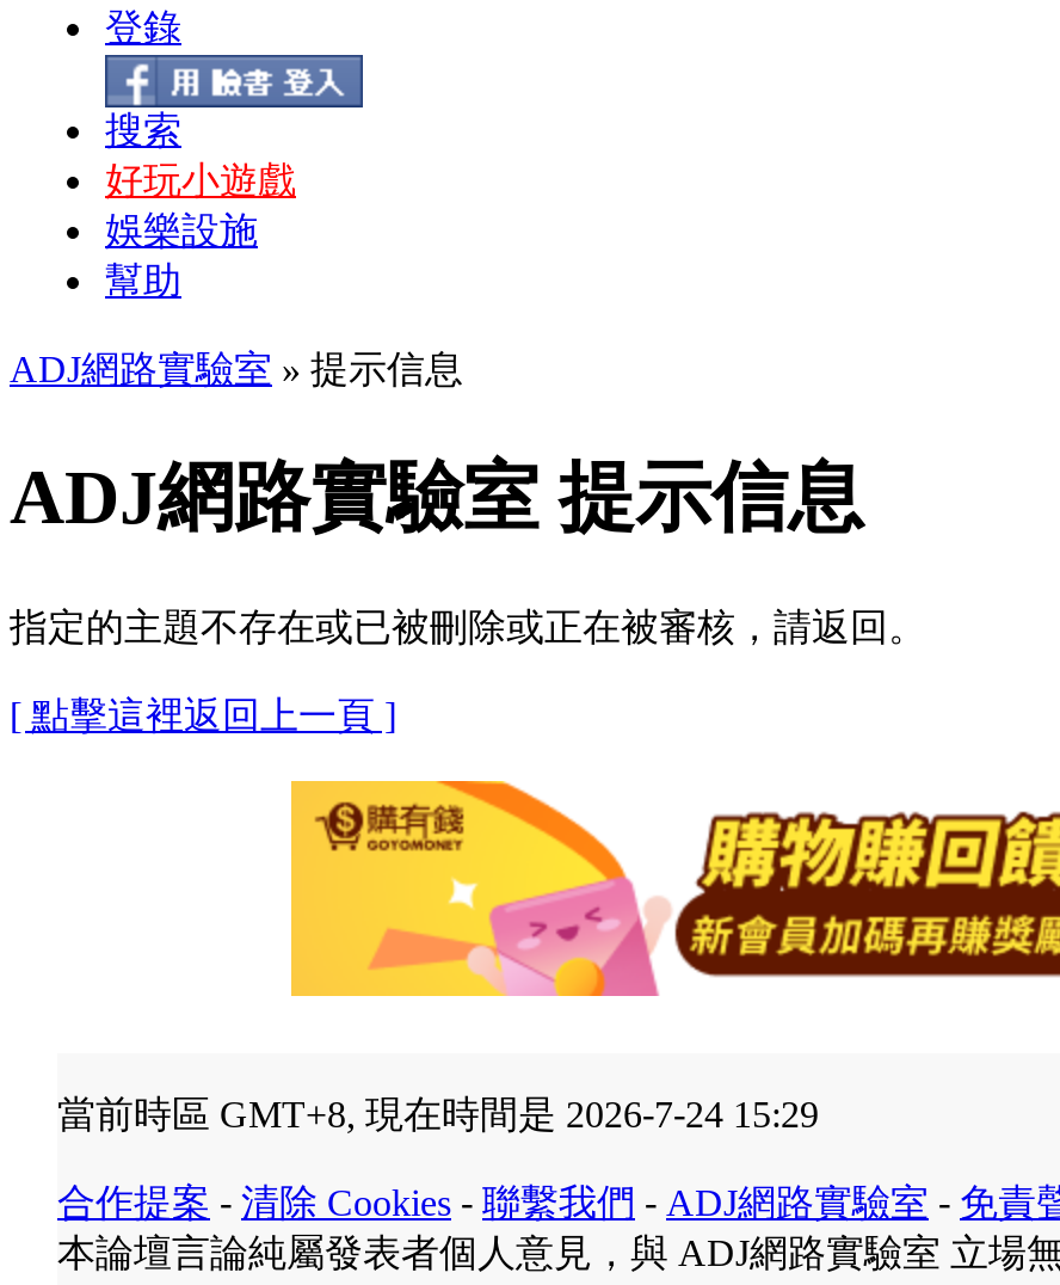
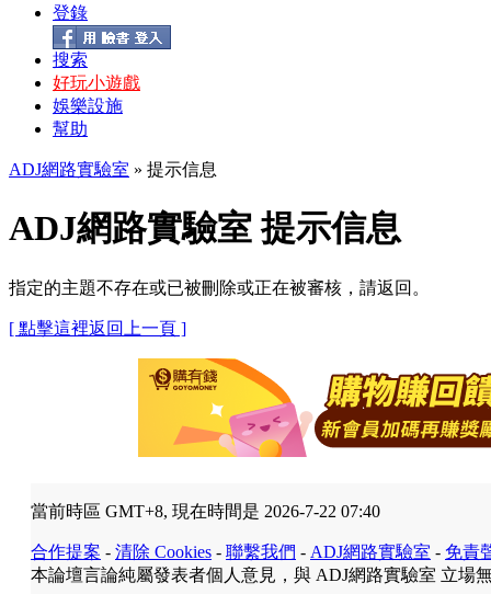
[57,1094,819,1134] 當前時區 GMT+8, 現在時間是 2026-7-24 15:29 -> [31,502,380,520] 當前時區 GMT+8, 現在時間是 2026-7-22 07:40

